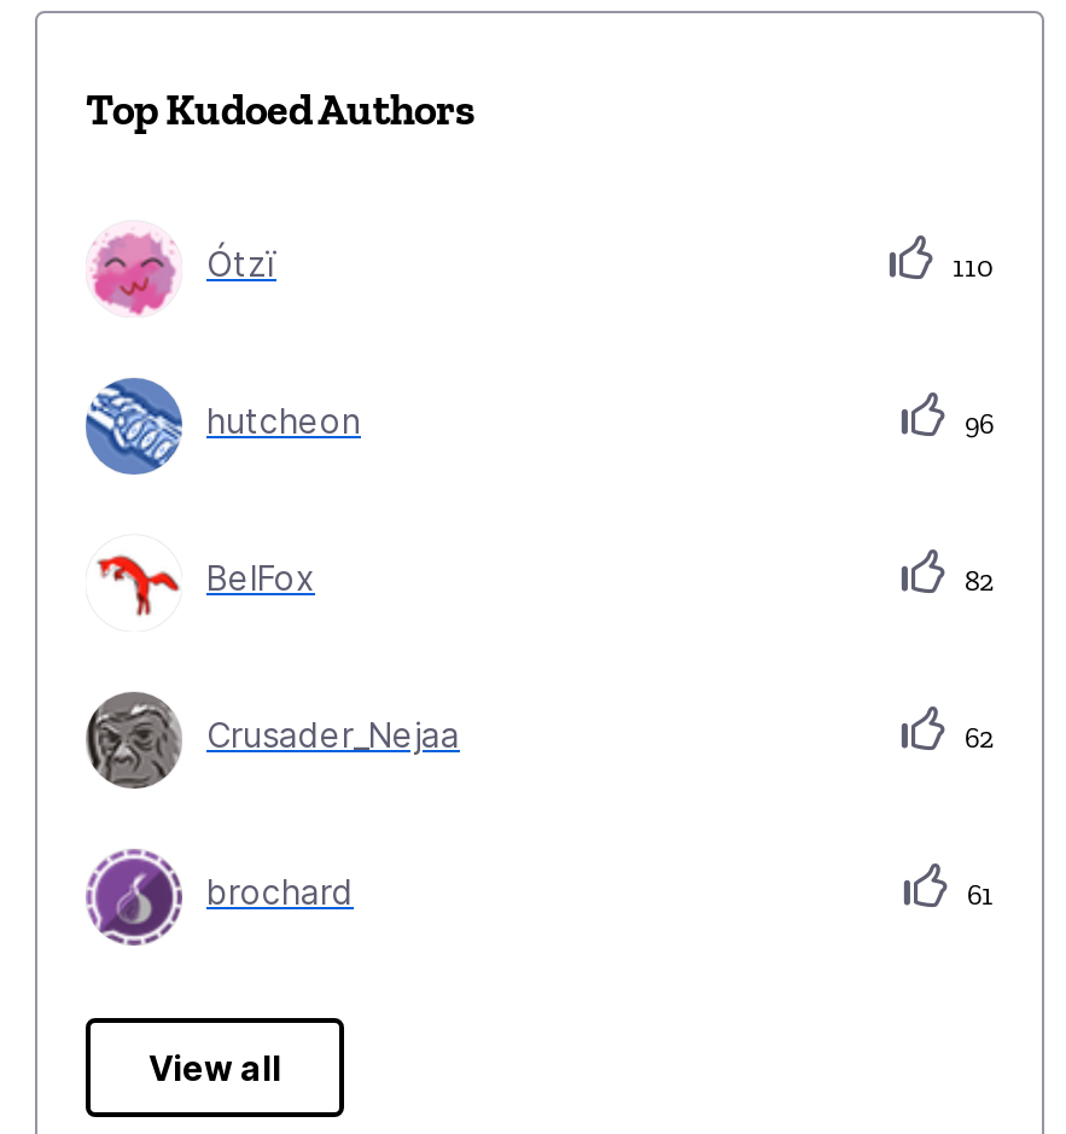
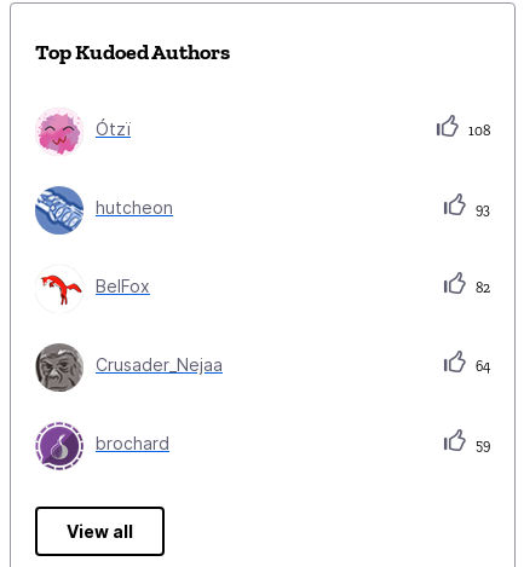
[945,251,994,285] 110 -> [465,123,490,140] 108
[957,408,994,442] 96 -> [472,201,490,218] 93
[957,722,994,756] 62 -> [472,358,490,375] 64
[960,879,994,913] 61 -> [472,437,490,454] 59

